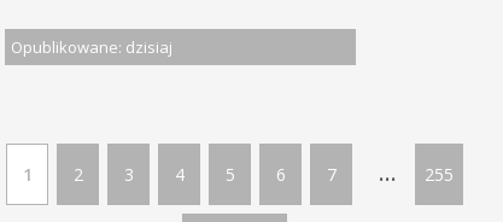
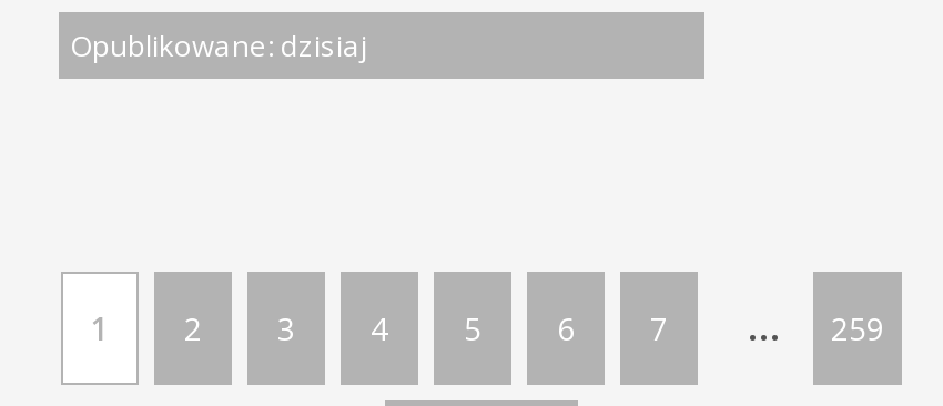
[425,163,454,186] 255 -> [831,308,884,351] 259

